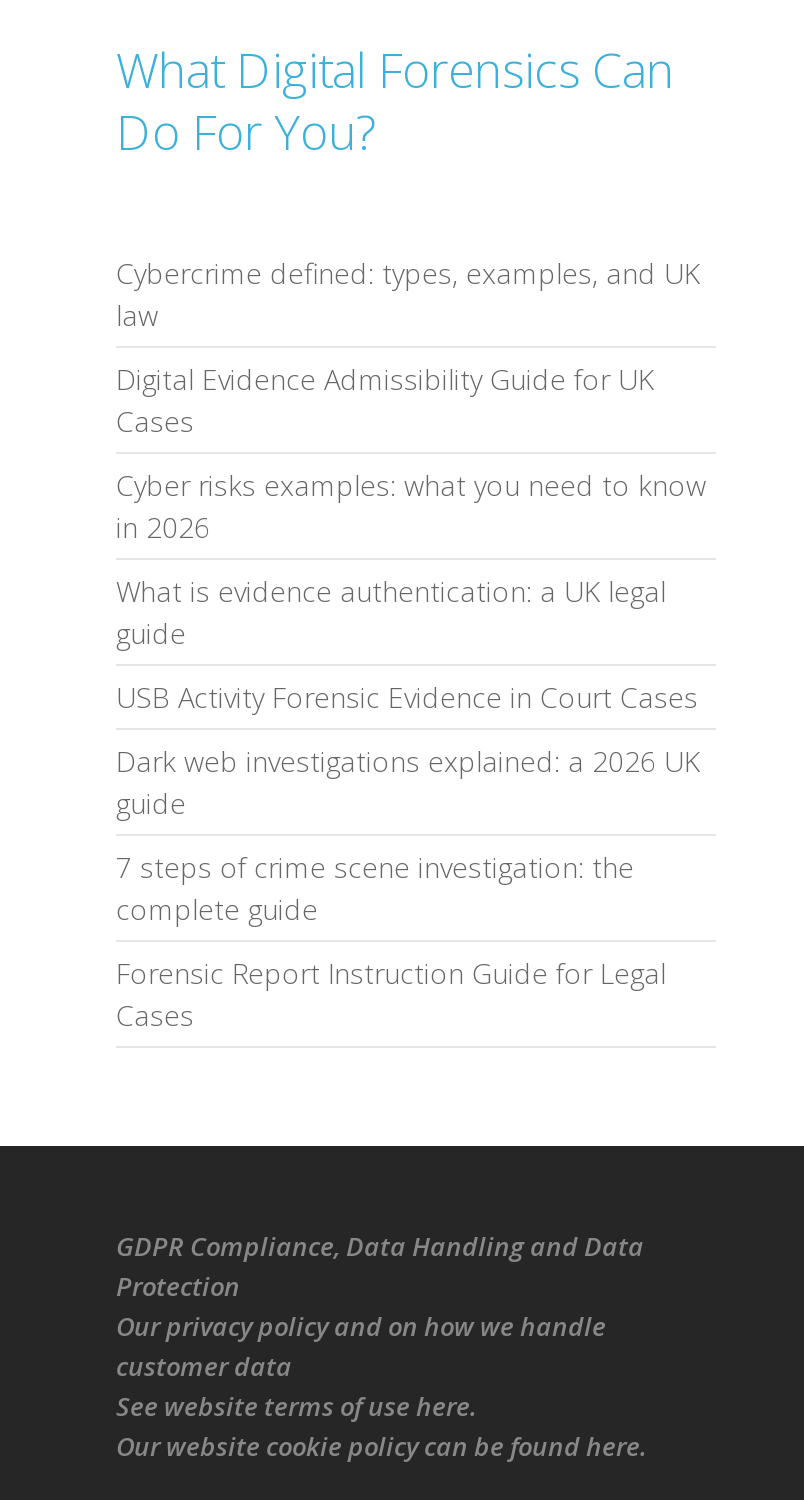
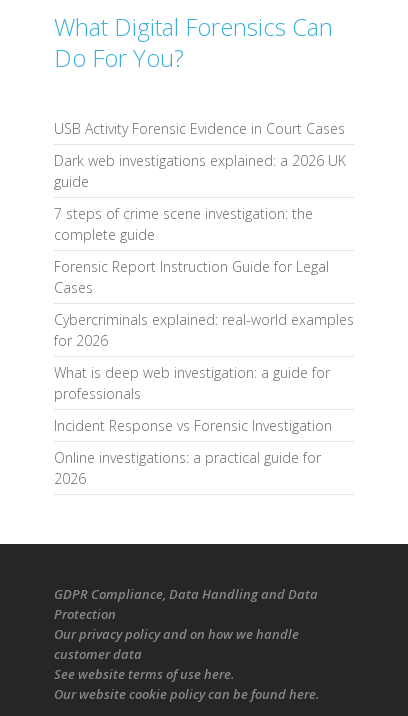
[116,254,706,652] Cybercrime defined: types, examples, and UK | law | Digital Evidence Admissibility Guide for UK | Cases | Cyber risks examples: what you need to know | in 2026 | What is evidence authentication: a UK legal | guide -> none
moved [116,678,700,1034] -> [54,119,346,297]: USB Activity Forensic Evidence in Court Cases | Dark web investigations explained: a 2026 UK | guide | 7 steps of crime scene investigation: the | complete guide | Forensic Report Instruction Guide for Legal | Cases
none -> [54,310,354,488] Cybercriminals explained: real-world examples | for 2026 | What is deep web investigation: a guide for | professionals | Incident Response vs Forensic Investigation | Online investigations: a practical guide for | 2026

